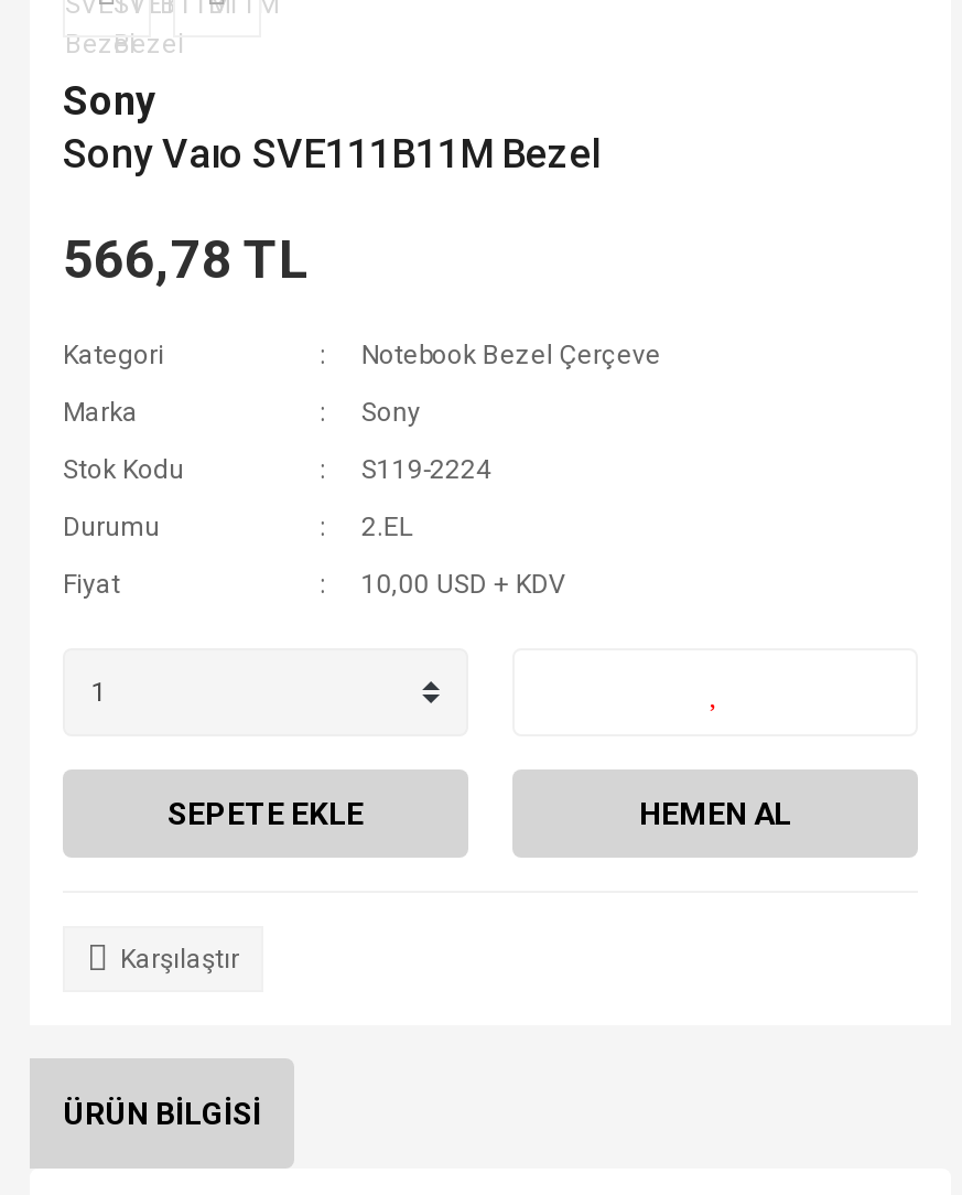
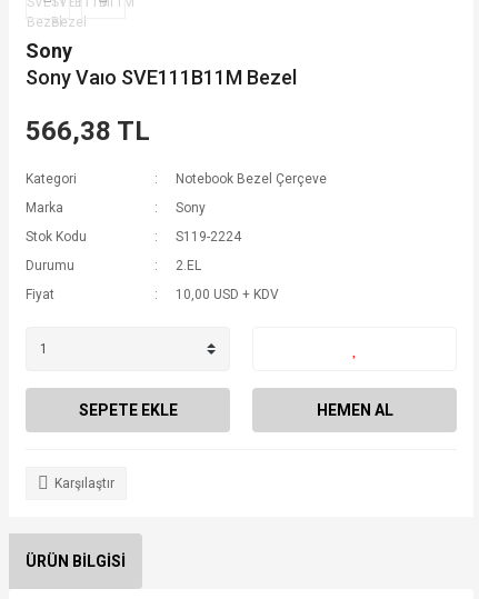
[63,229,310,291] 566,78 TL -> [26,116,150,147] 566,38 TL

